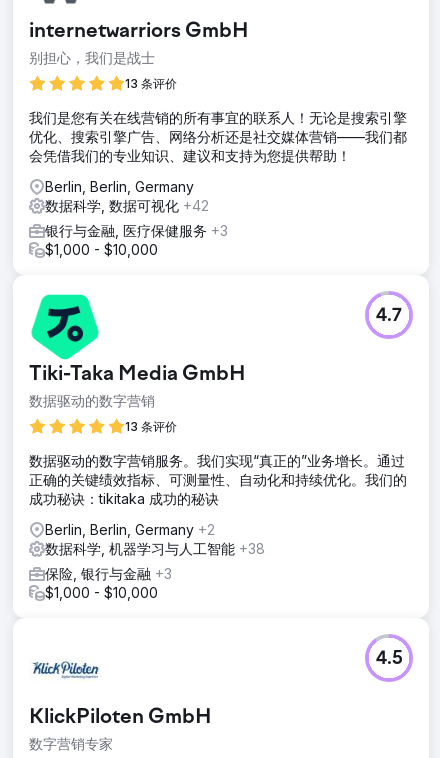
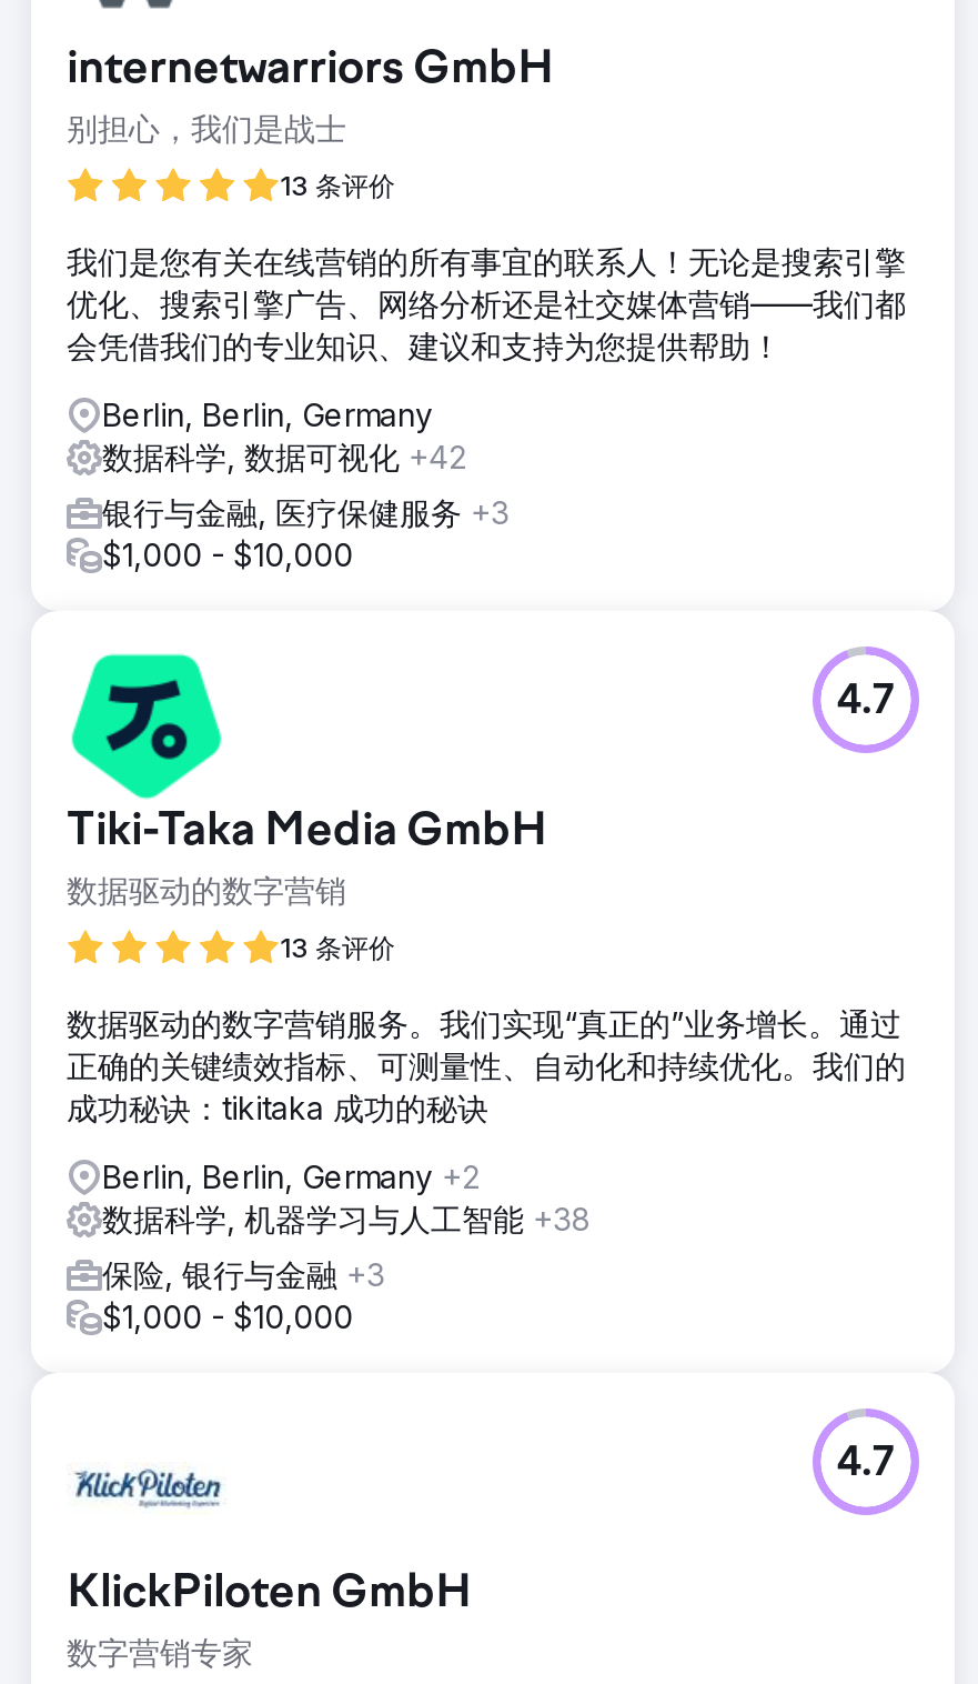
[375,650,402,669] 4.5 -> [837,1444,895,1486] 4.7

